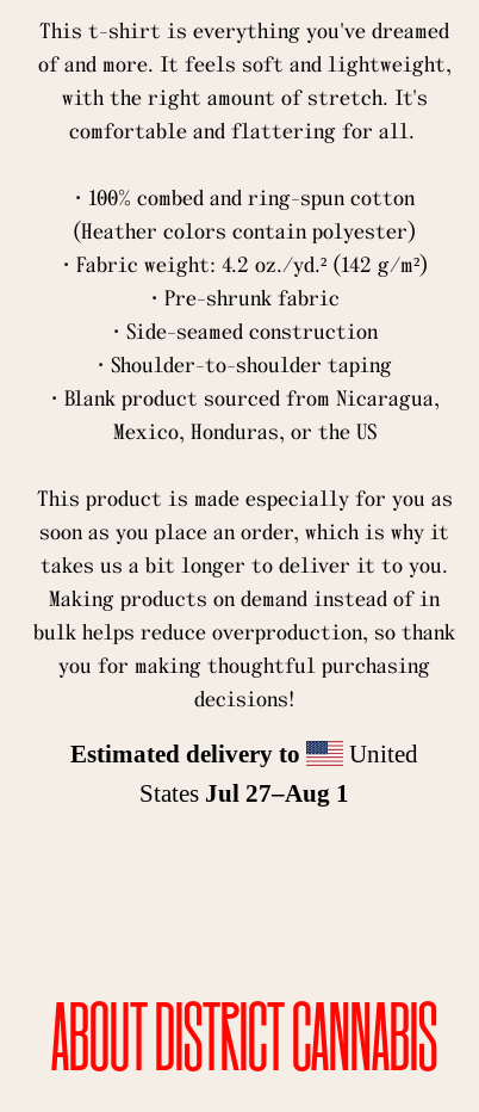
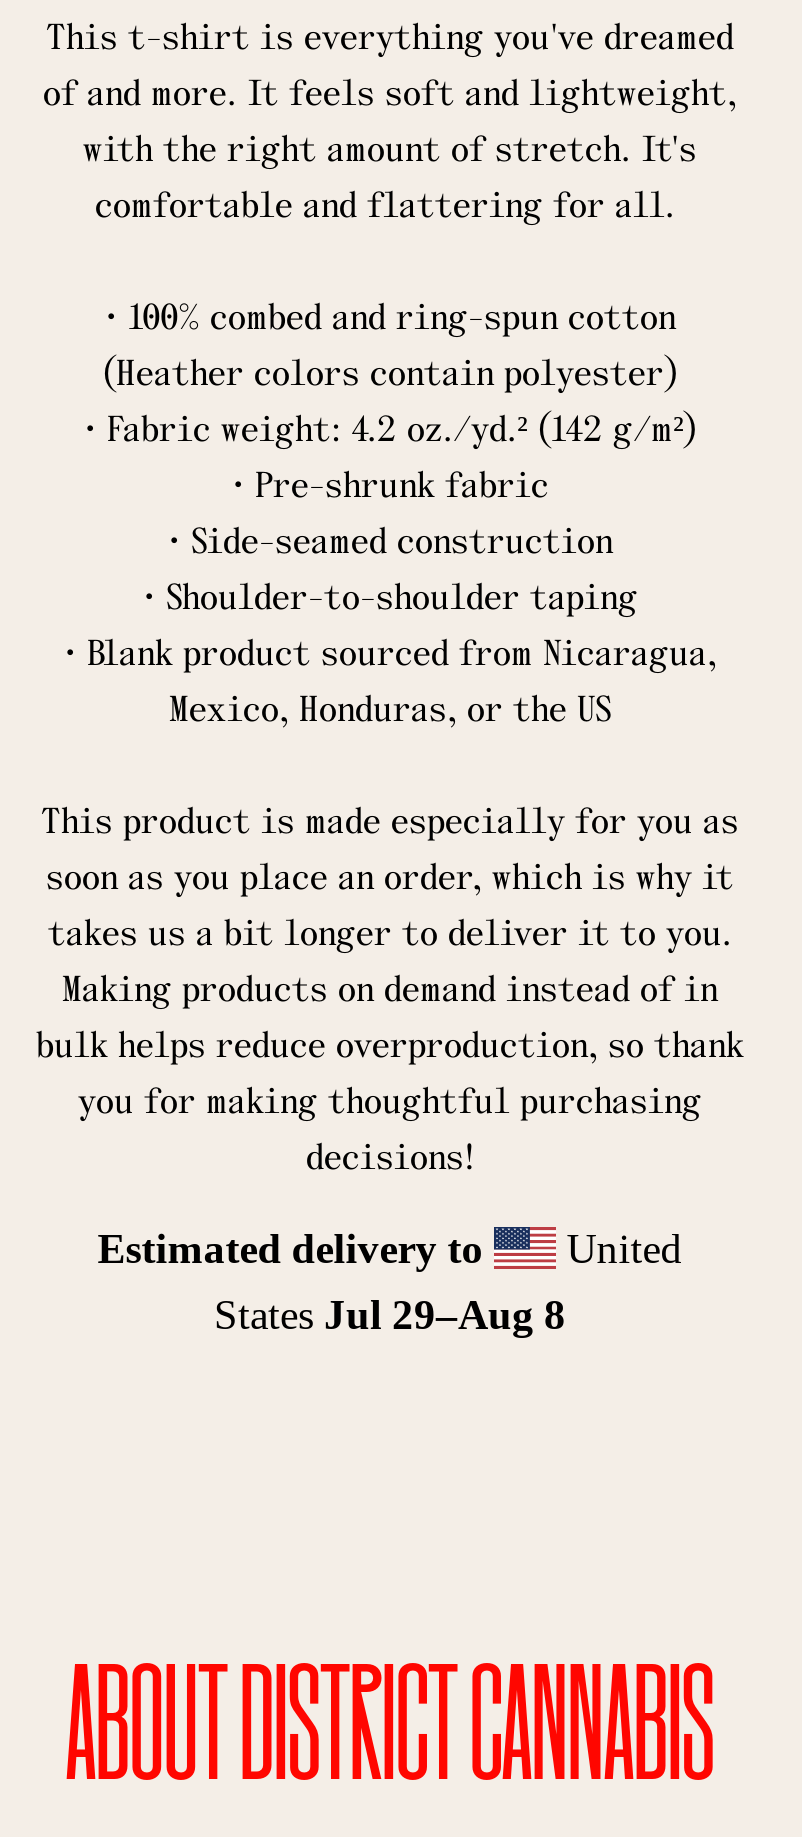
[139,779,349,808] States Jul 27–Aug 1 -> [214,1291,566,1339] States Jul 29–Aug 8

